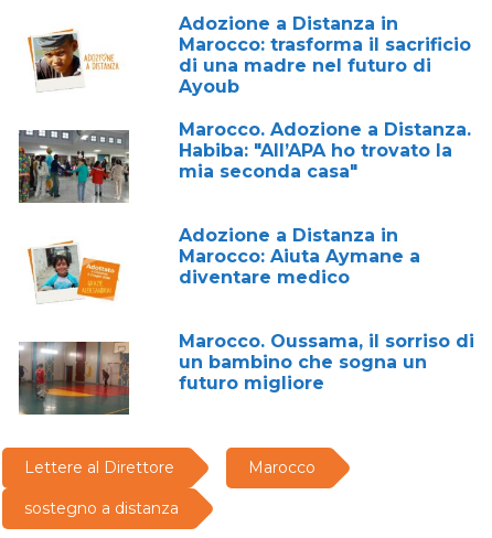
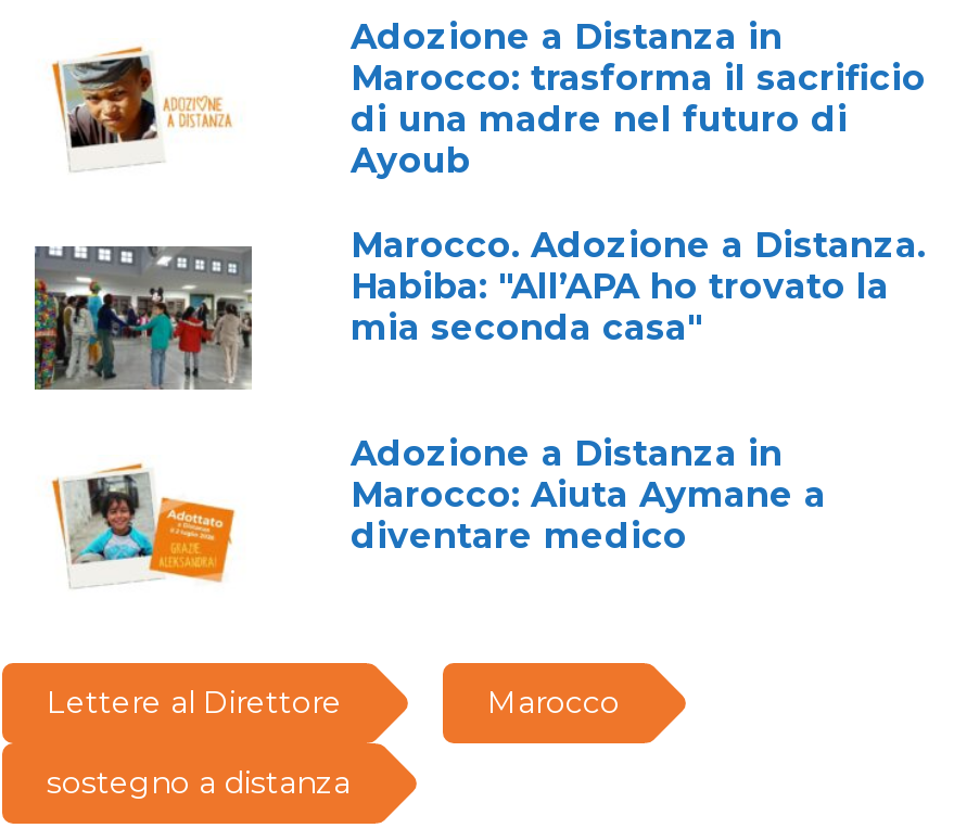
[179,330,475,393] Marocco. Oussama, il sorriso di | un bambino che sogna un | futuro migliore -> none
[18,341,130,416] [image] -> none

